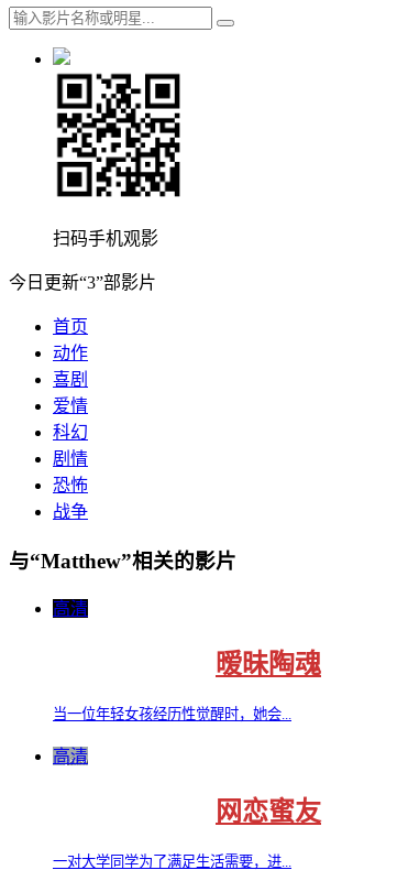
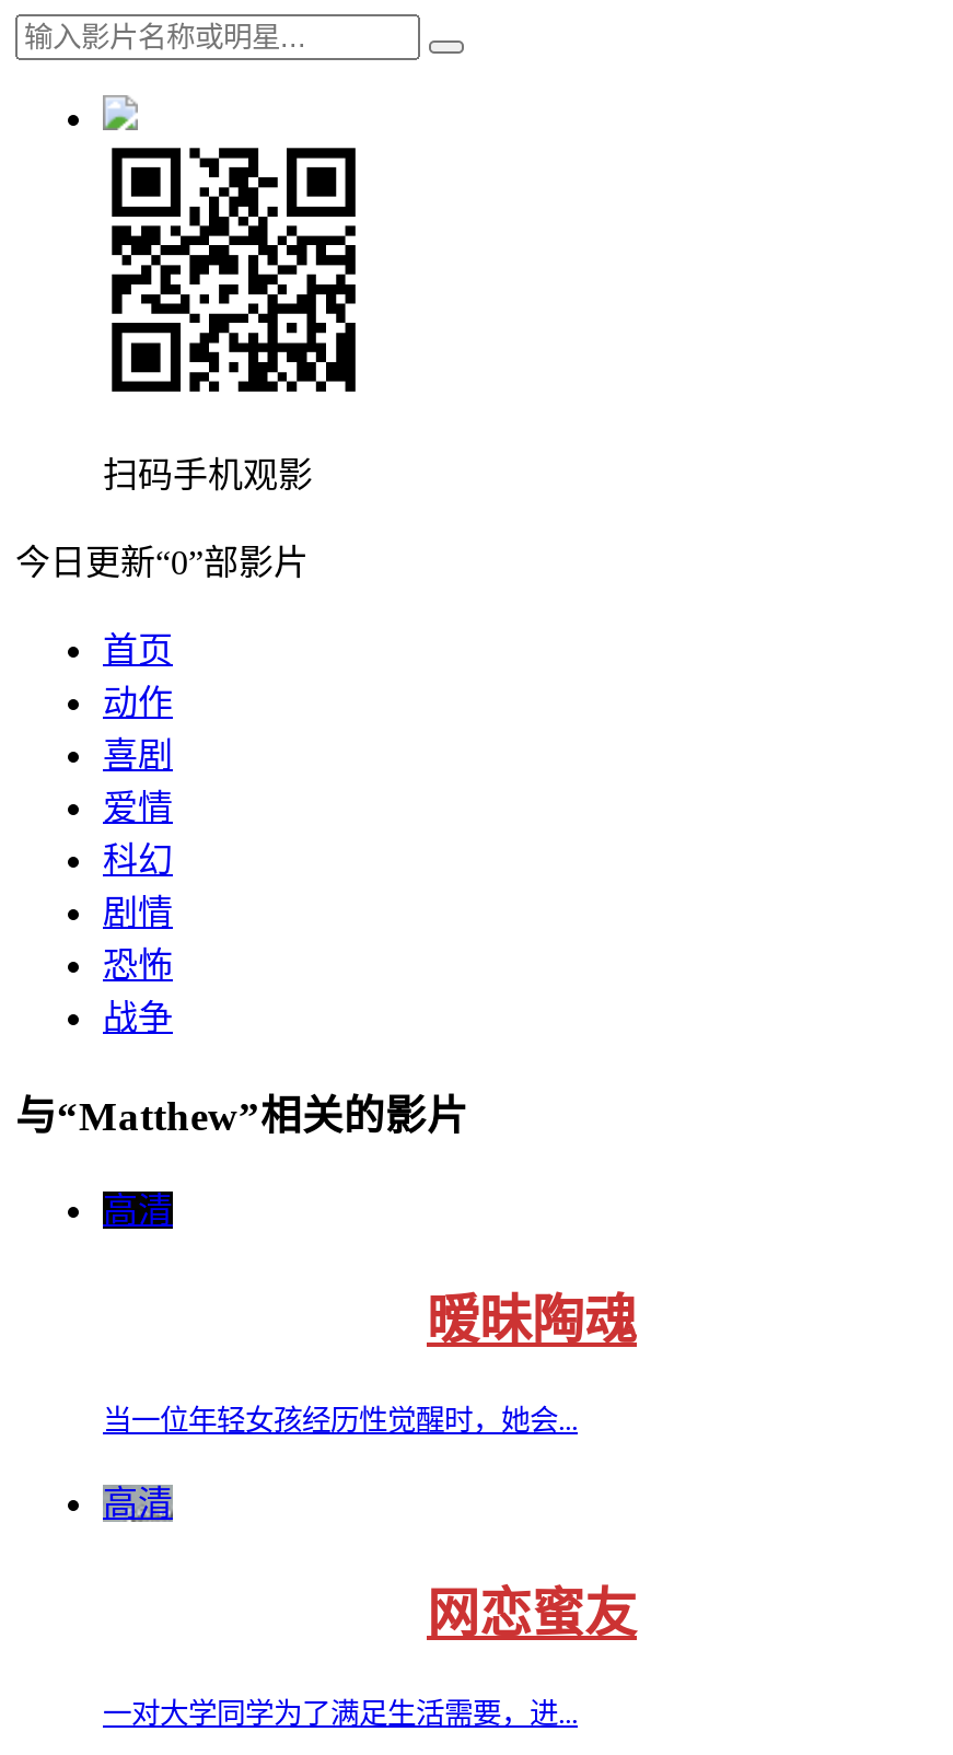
[9,273,156,292] 今日更新“3”部影片 -> [15,544,309,581] 今日更新“0”部影片

